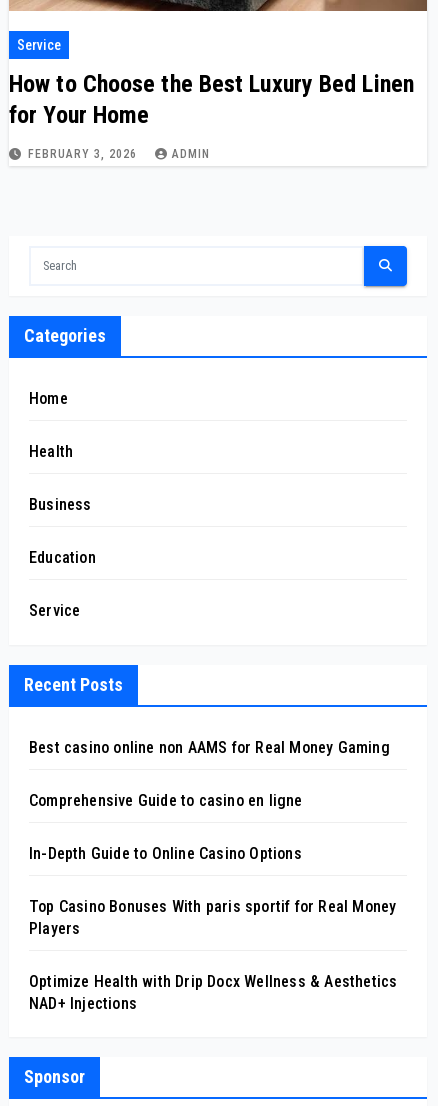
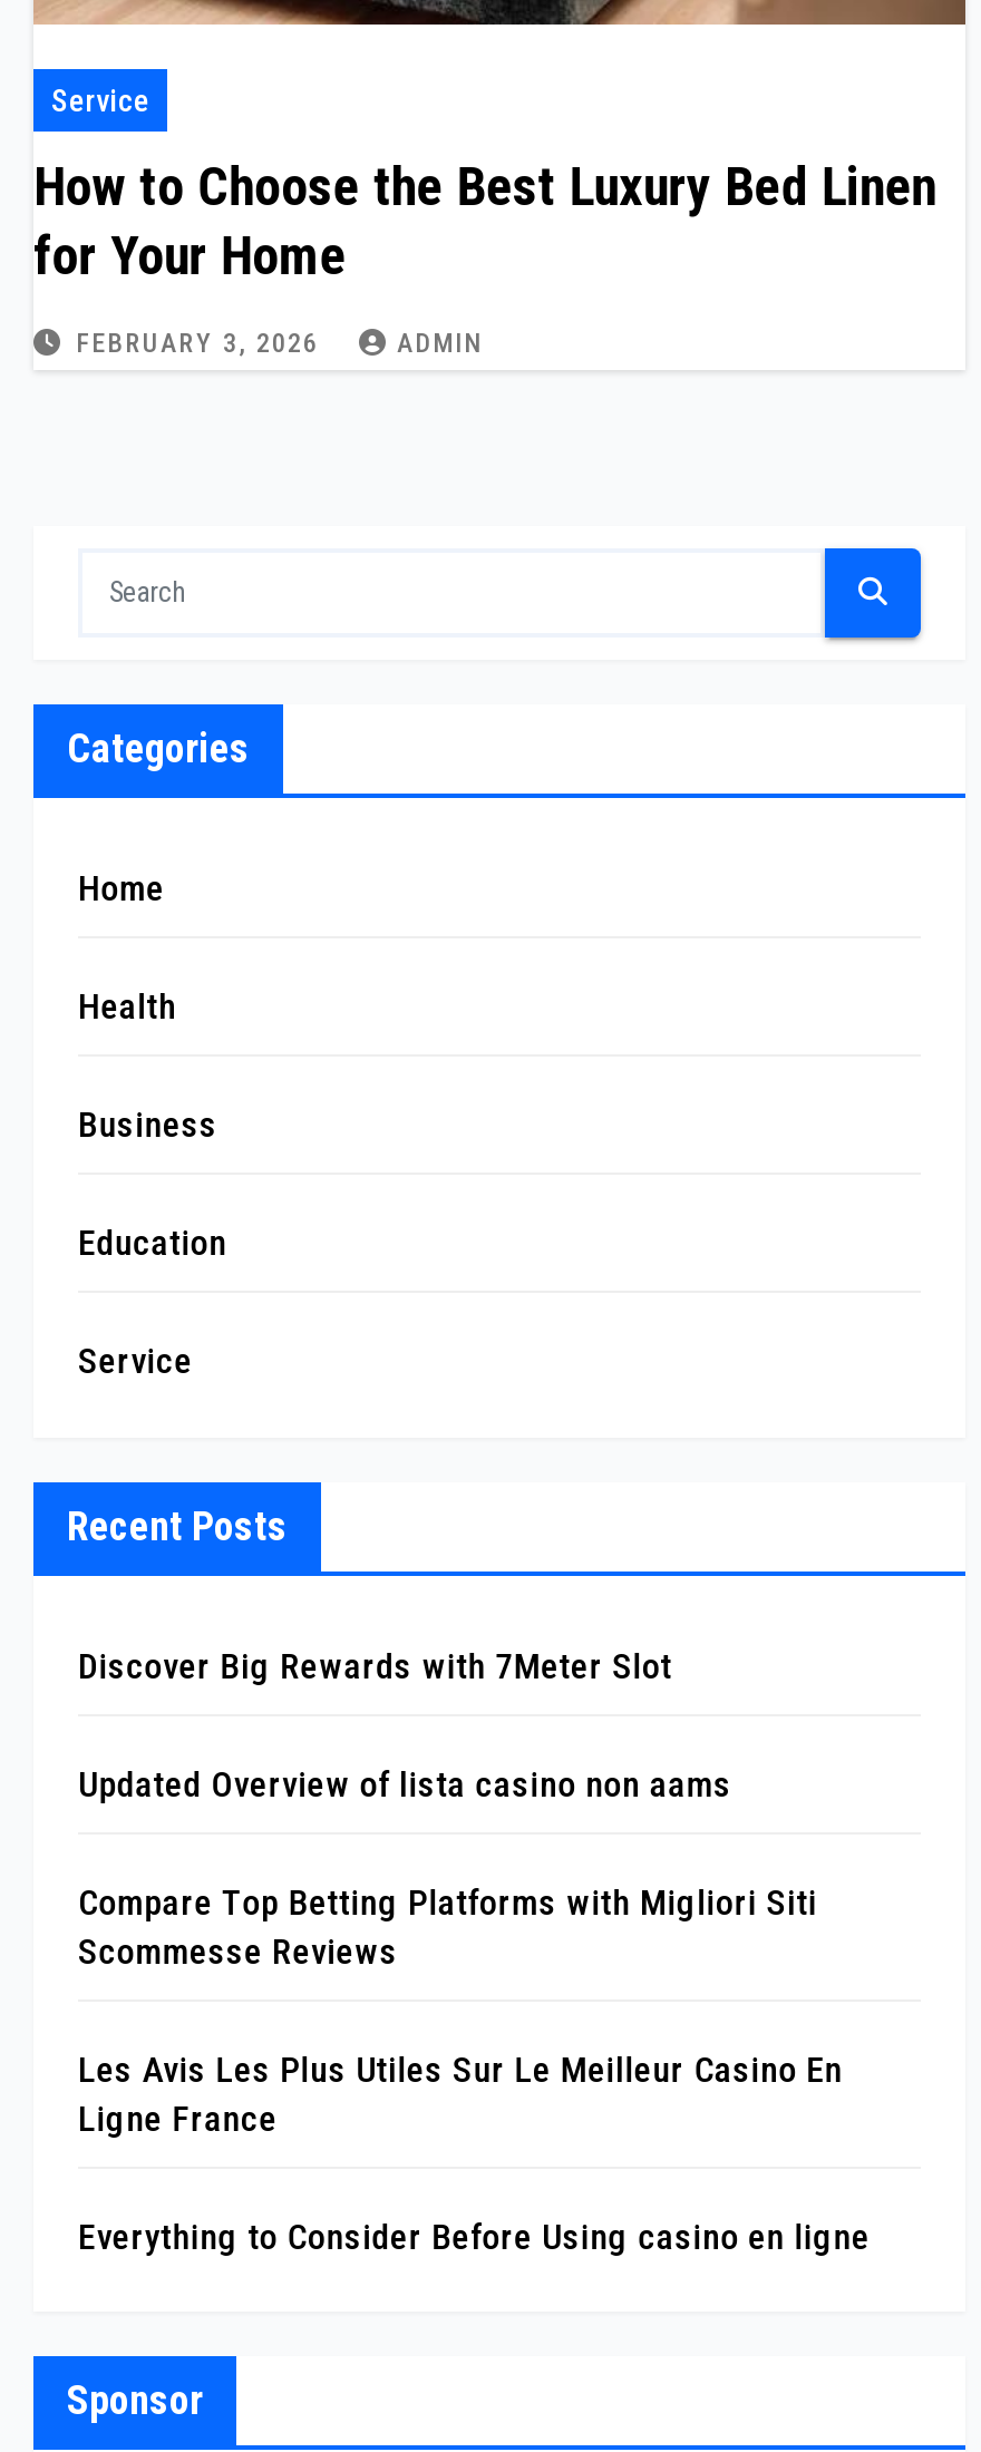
[29,737,390,756] Best casino online non AAMS for Real Money Gaming -> [78,1644,672,1686] Discover Big Rewards with 7Meter Slot
[29,790,303,809] Comprehensive Guide to casino en ligne -> [78,1762,732,1804] Updated Overview of lista casino non aams
[29,843,302,862] In-Depth Guide to Online Casino Options -> [78,1880,817,1972] Compare Top Betting Platforms with Migliori Siti | Scommesse Reviews
[29,896,396,937] Top Casino Bonuses With paris sportif for Real Money | Players -> [78,2047,843,2139] Les Avis Les Plus Utiles Sur Le Meilleur Casino En | Ligne France
[29,971,397,1012] Optimize Health with Drip Docx Wellness & Aesthetics | NAD+ Injections -> [78,2215,870,2257] Everything to Consider Before Using casino en ligne

